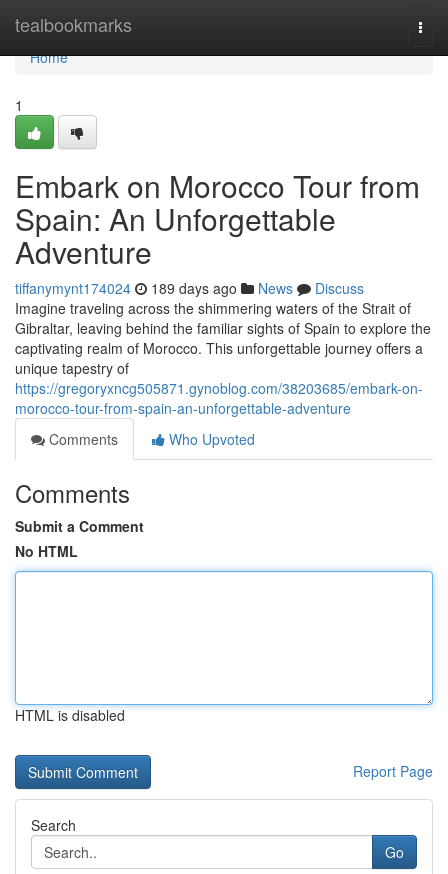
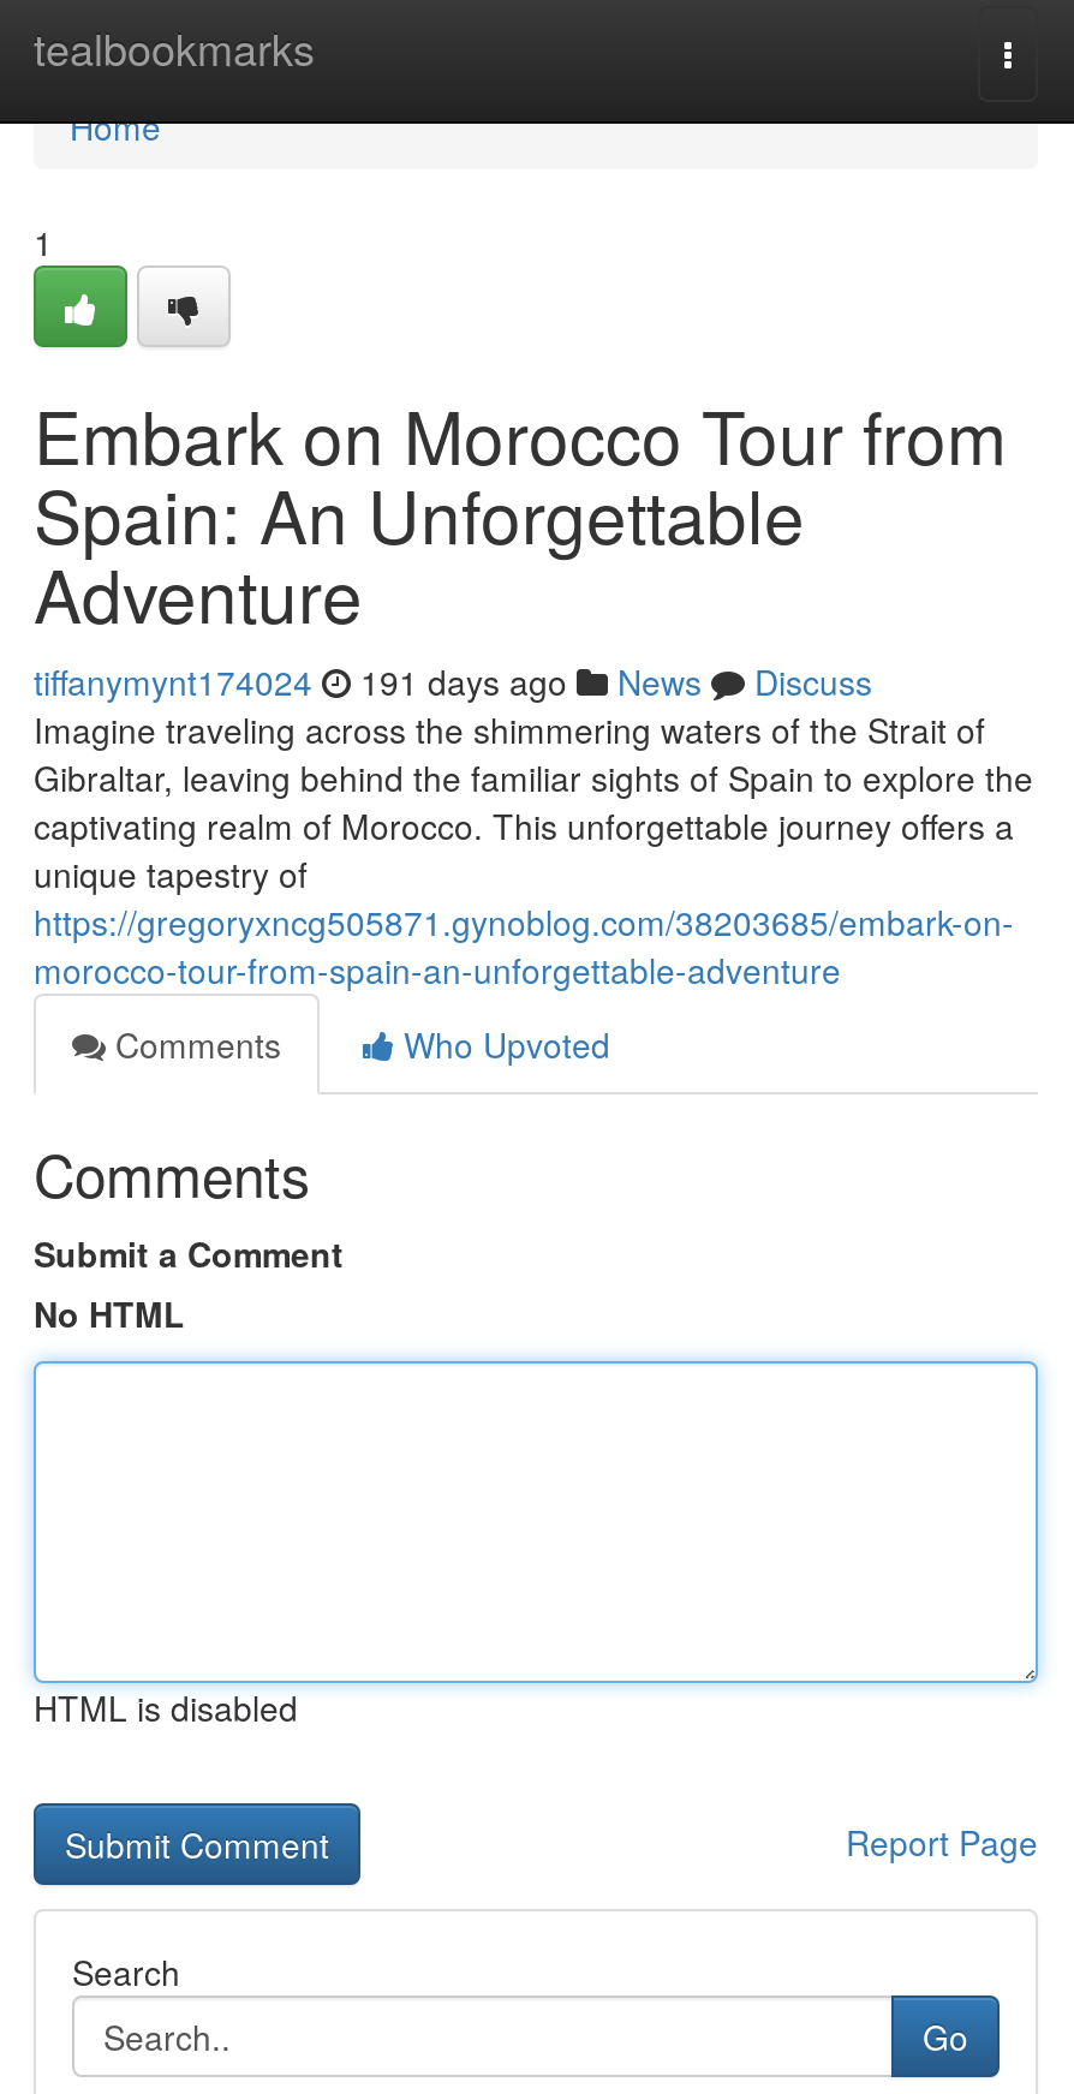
[15,278,364,298] tiffanymynt174024 189 days ago News Discuss -> [34,657,872,705] tiffanymynt174024 191 days ago News Discuss

